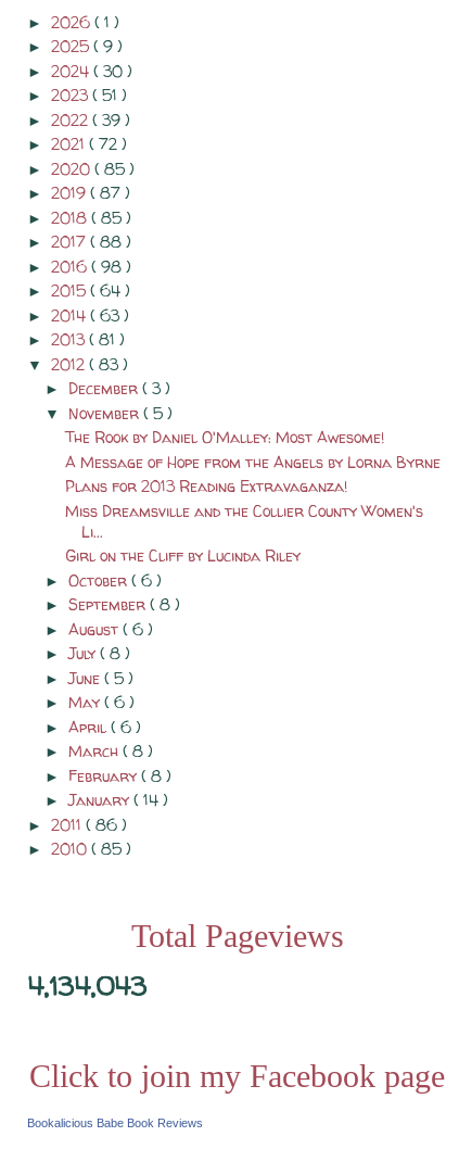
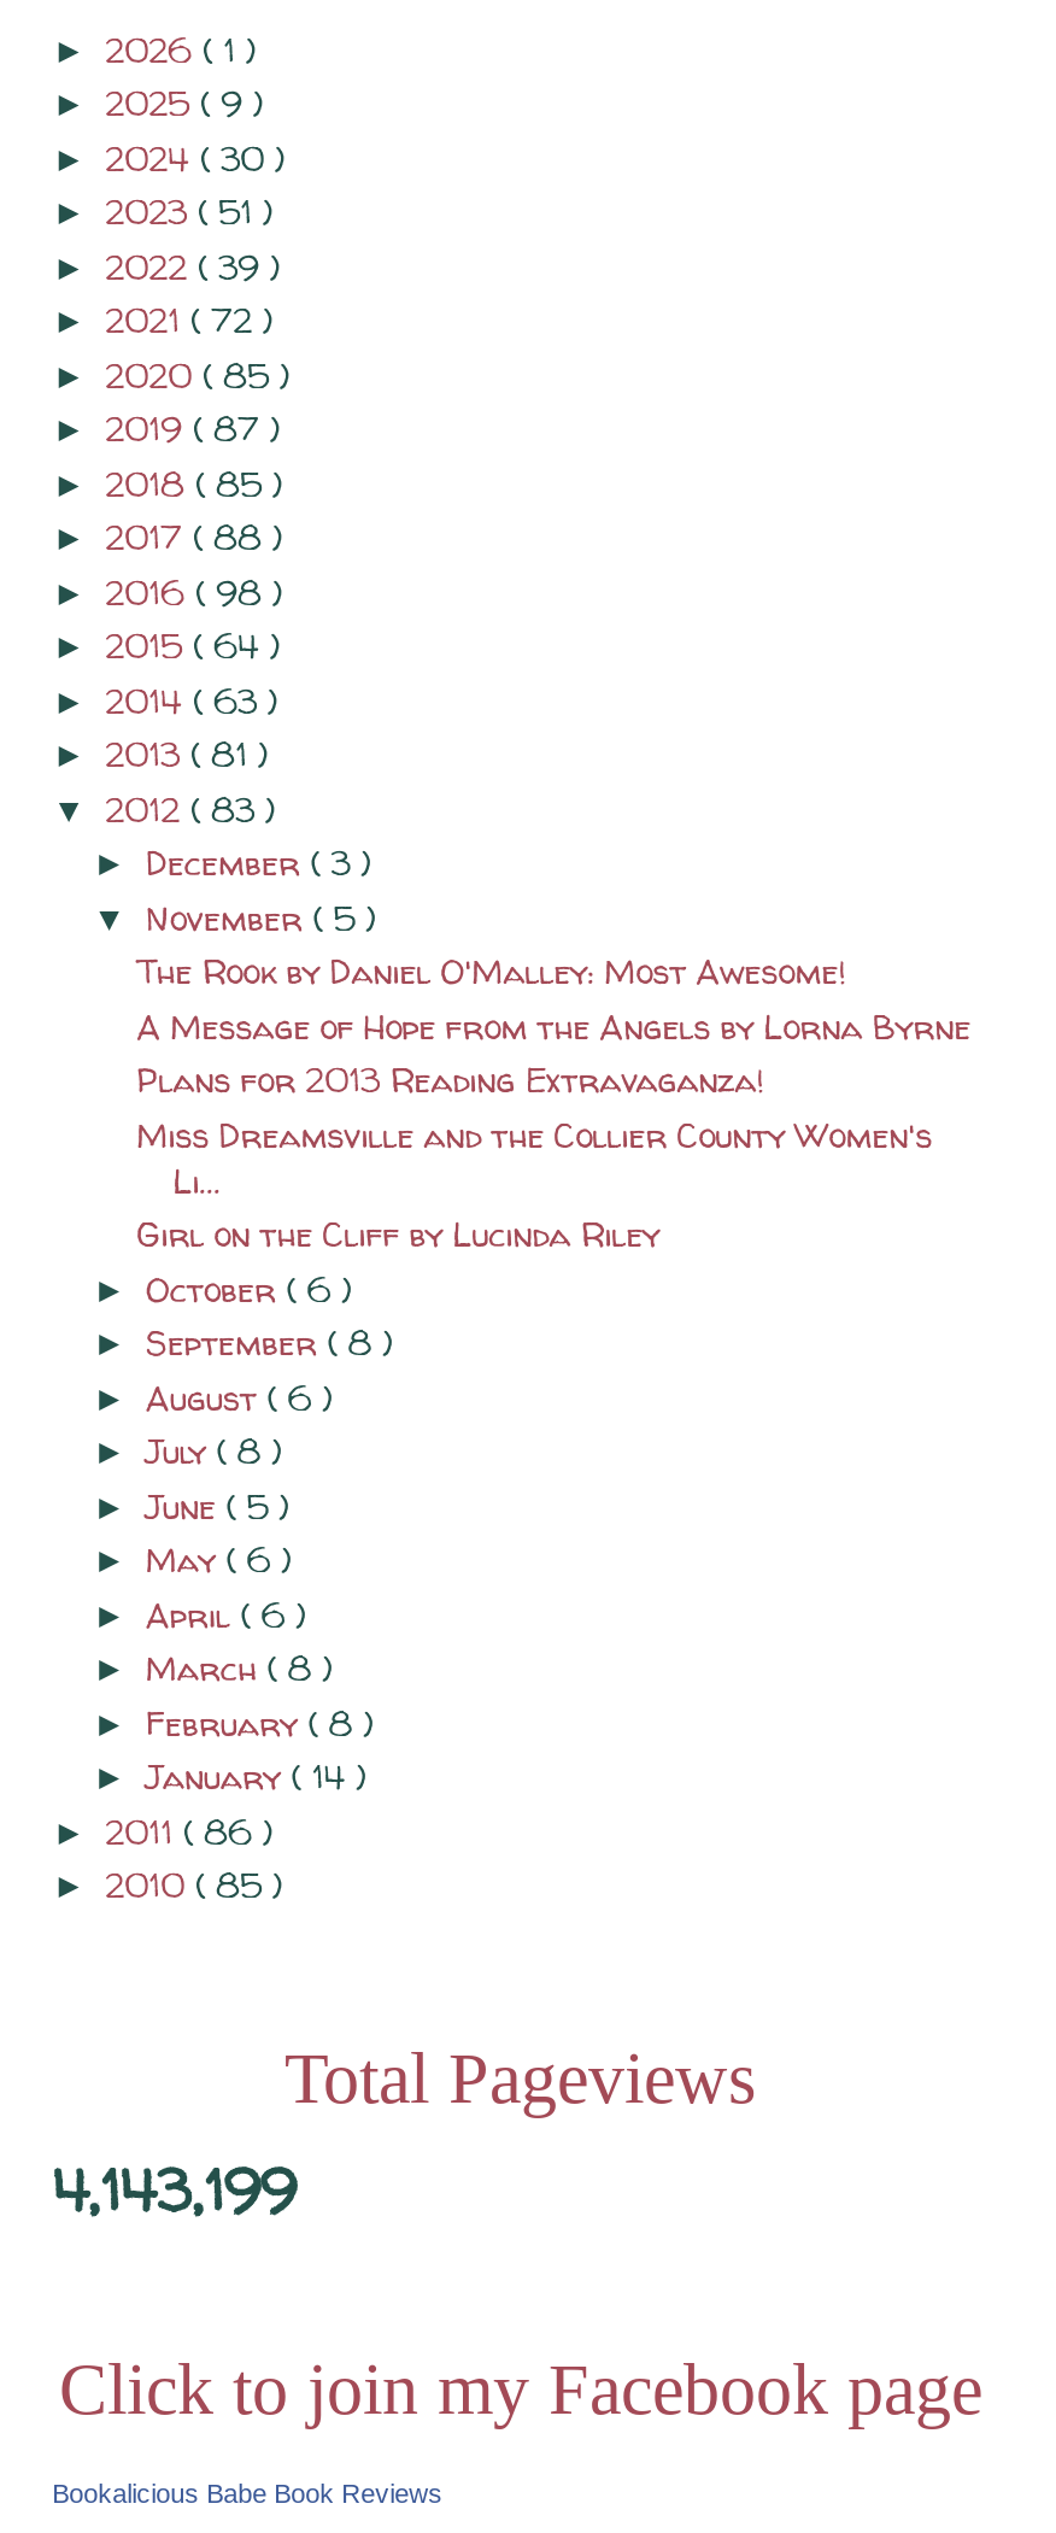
[27,969,146,1004] 4,134,043 -> [52,2150,296,2230] 4,143,199

